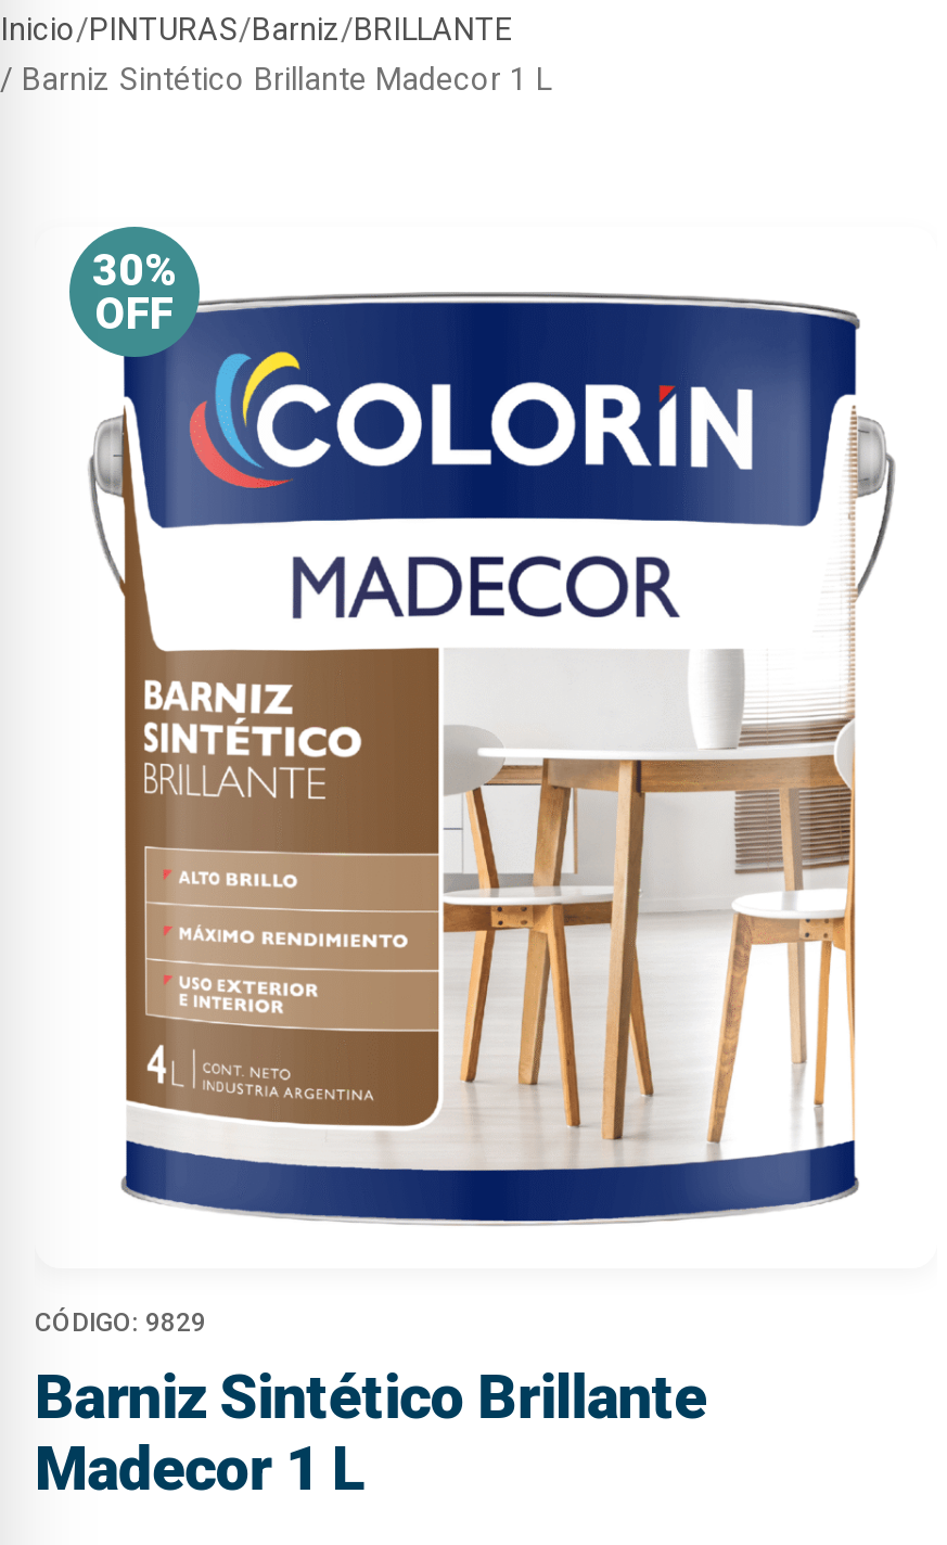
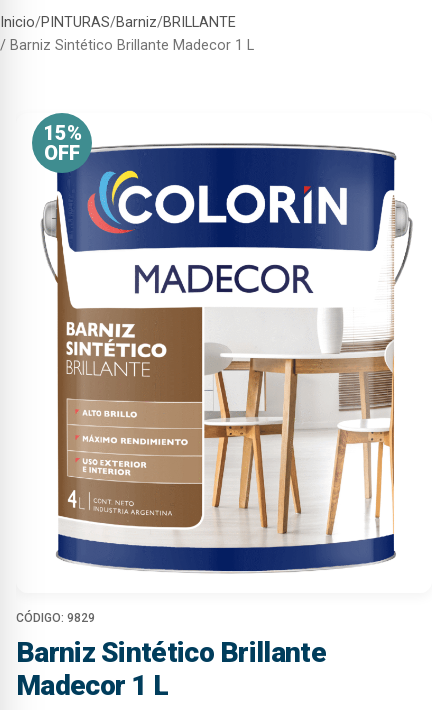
[92,243,177,296] 30% -> [42,121,81,145] 15%

